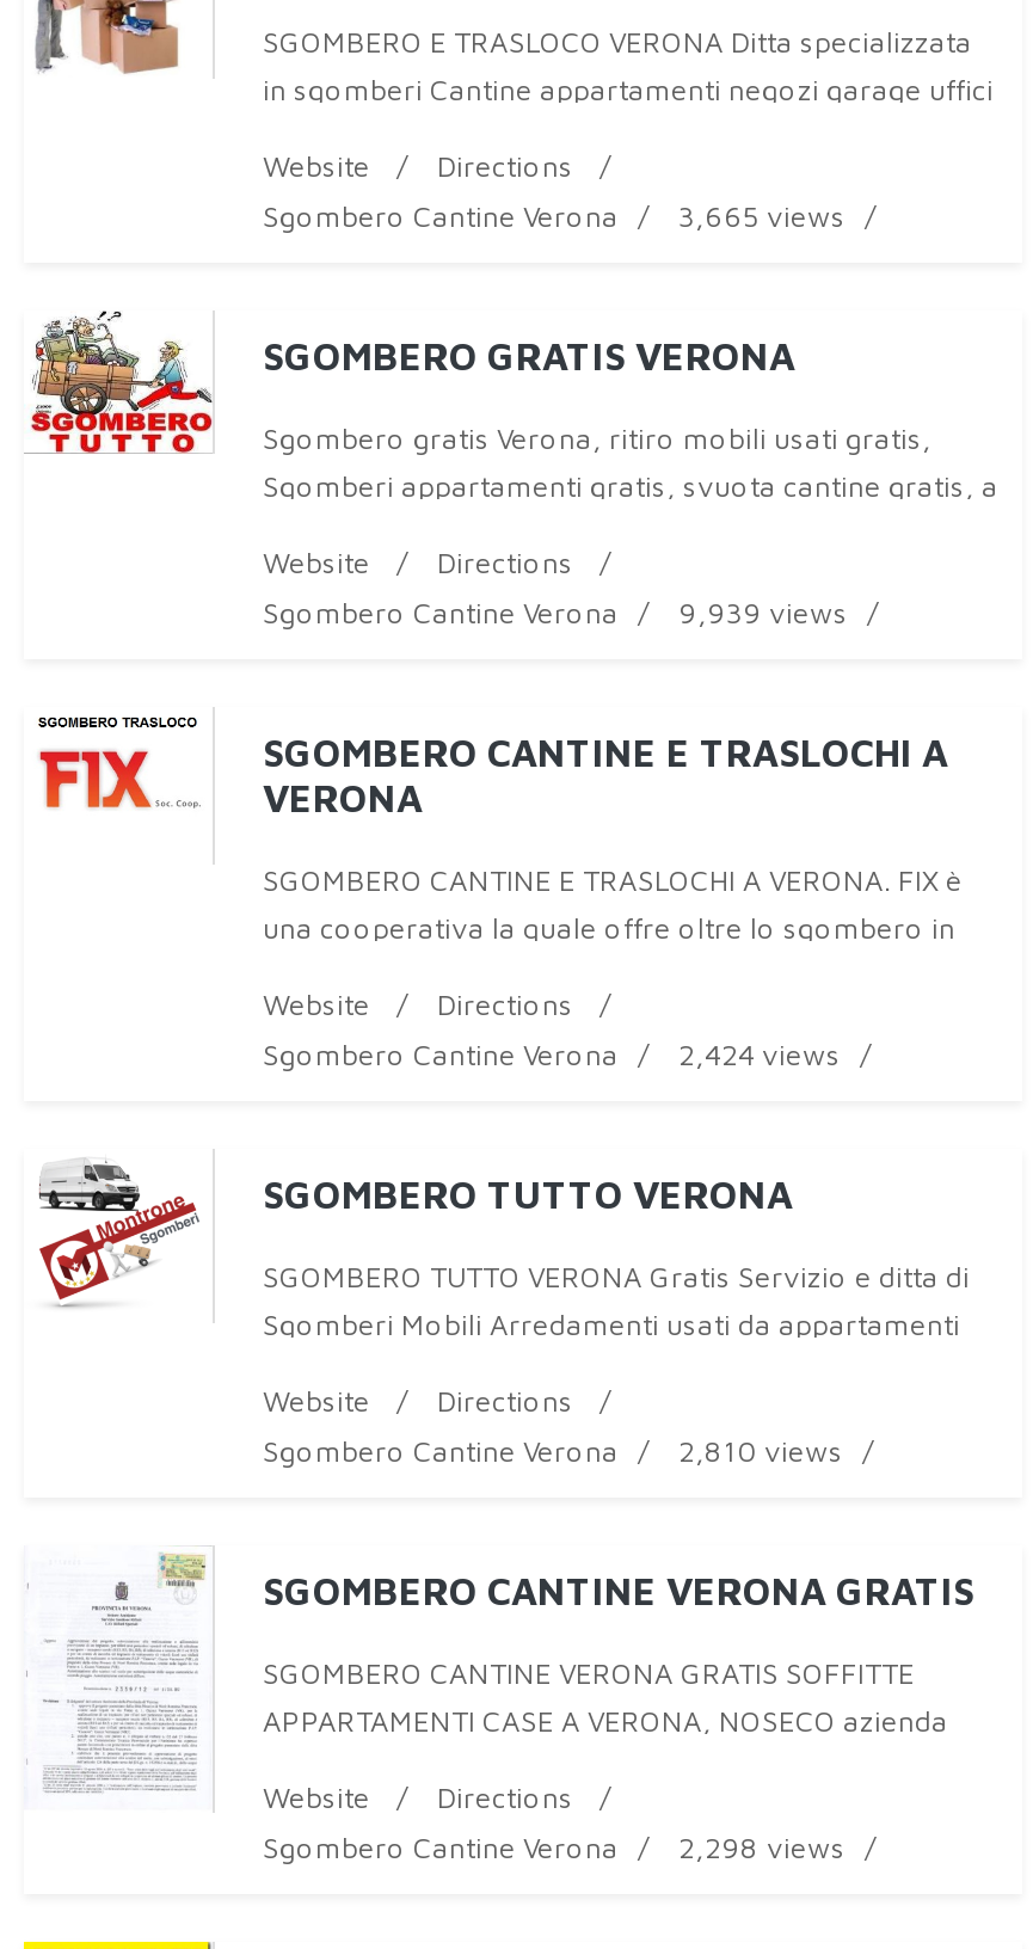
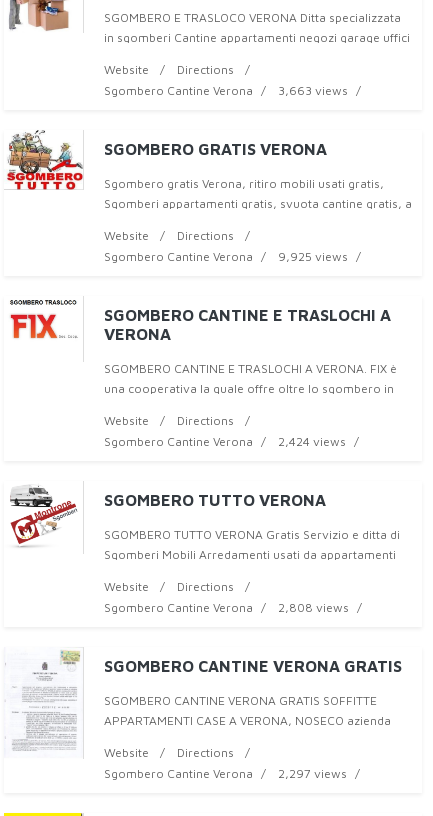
[263,198,846,234] Sgombero Cantine Verona 3,665 views -> [104,83,348,98] Sgombero Cantine Verona 3,663 views
[263,595,848,631] Sgombero Cantine Verona 9,939 views -> [104,249,348,264] Sgombero Cantine Verona 9,925 views
[263,1433,843,1469] Sgombero Cantine Verona 2,810 views -> [104,600,349,615] Sgombero Cantine Verona 2,808 views
[678,1830,846,1865] 2,298 views -> [278,766,347,781] 2,297 views

